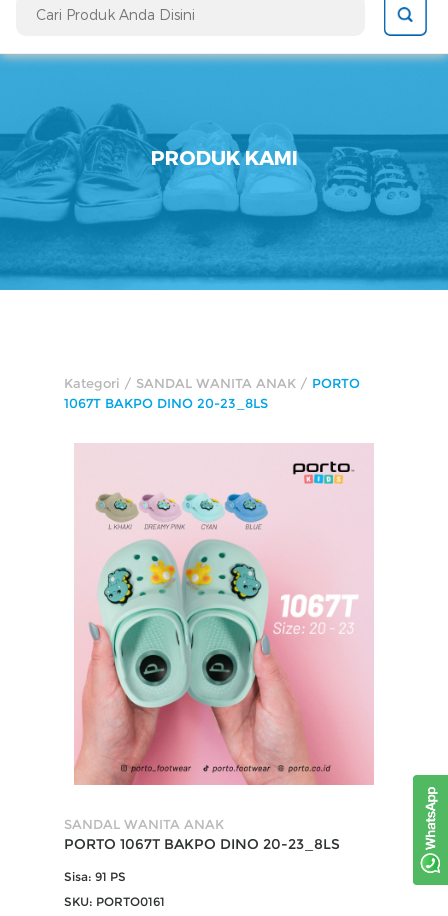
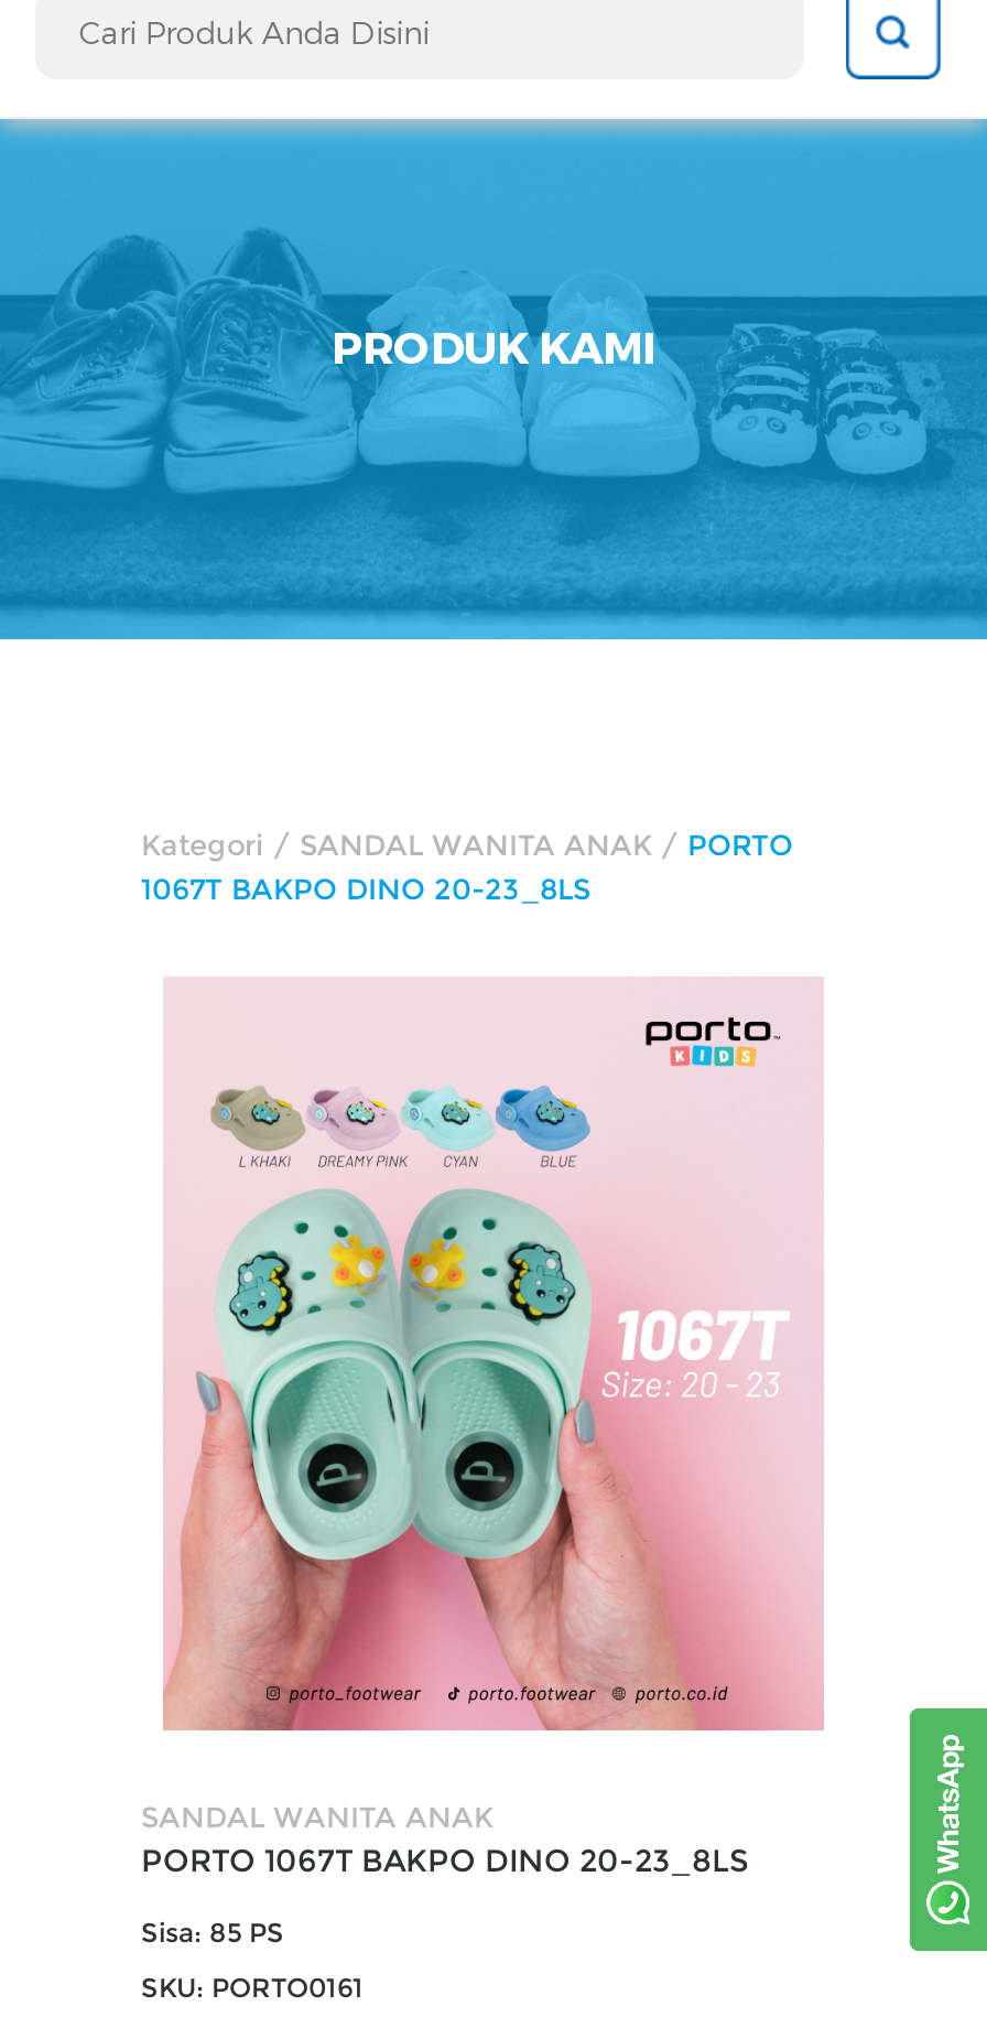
[64,869,126,884] Sisa: 91 PS -> [141,1915,284,1948] Sisa: 85 PS

